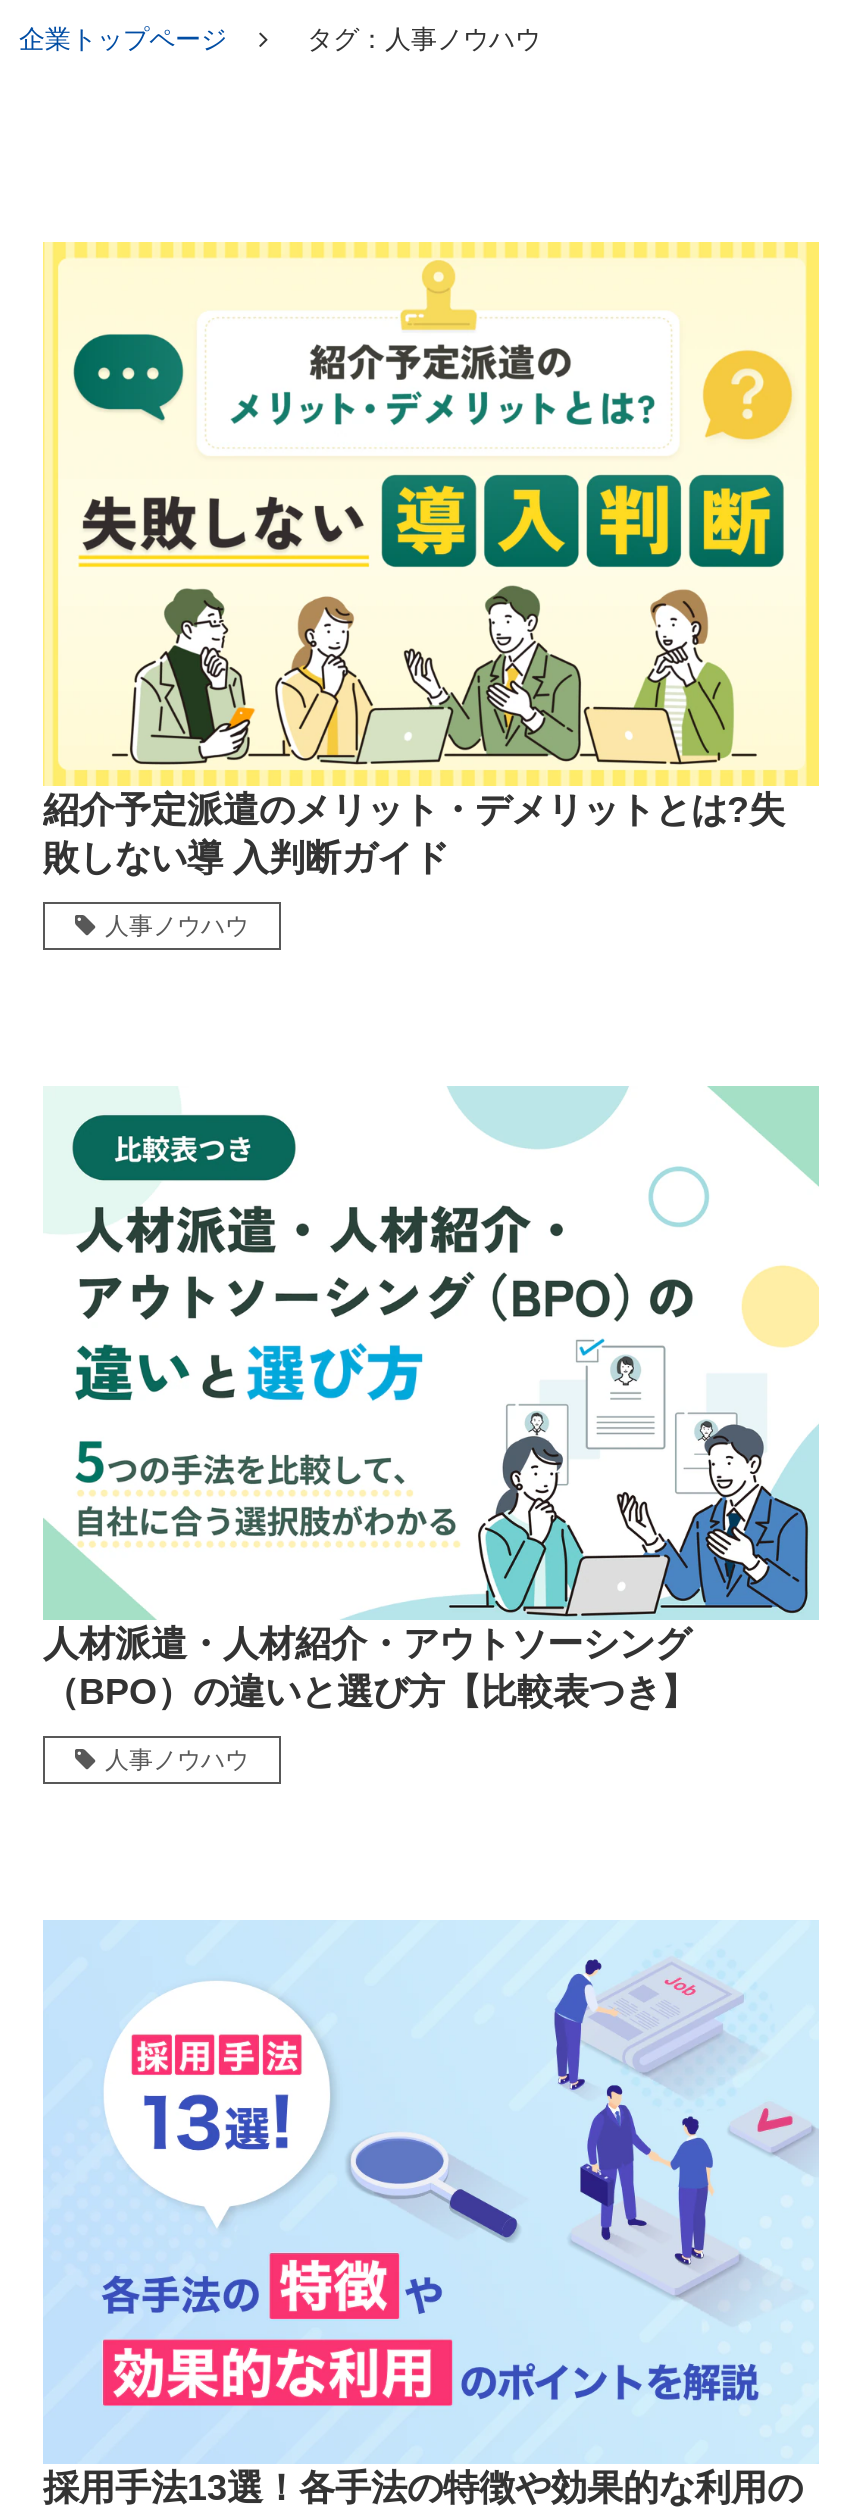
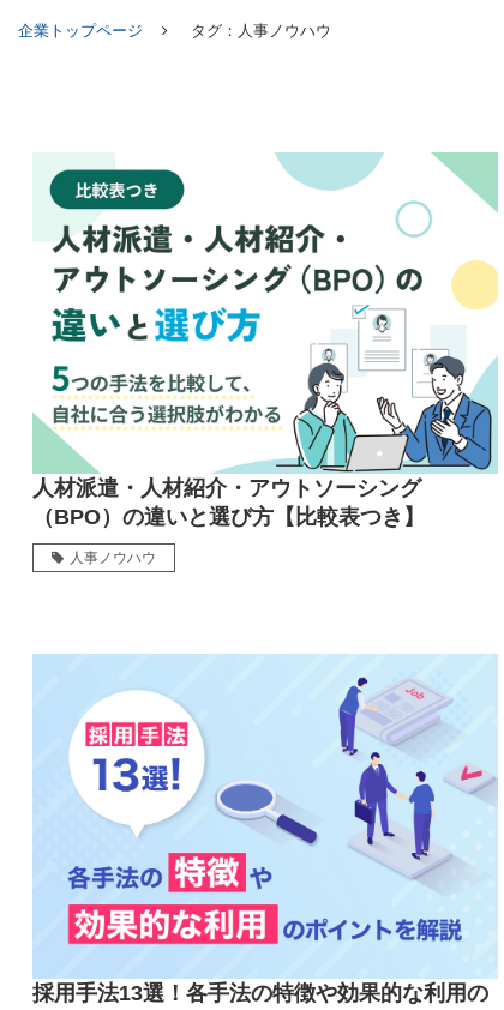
[41,240,821,940] [image] | 紹介予定派遣のメリット・デメリットとは?失 | 敗しない導 入判断ガイド | 人事ノウハウ -> none

